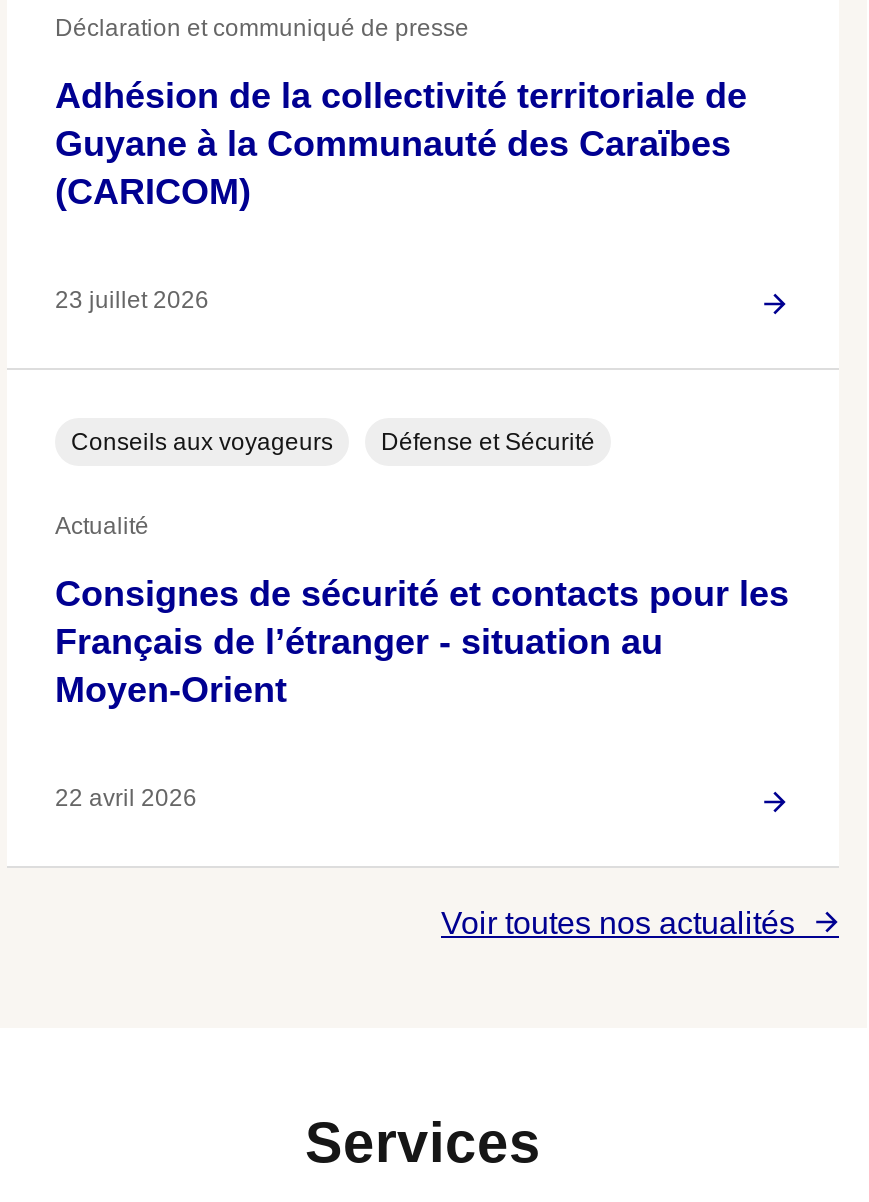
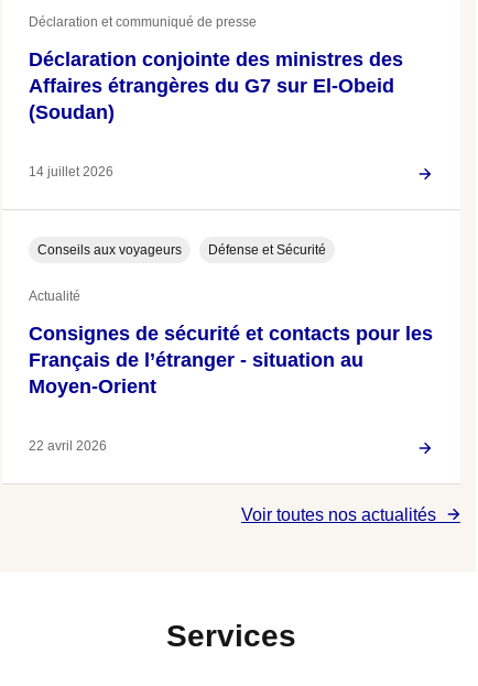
[55,76,747,212] Adhésion de la collectivité territoriale de | Guyane à la Communauté des Caraïbes | (CARICOM) -> [29,48,403,123] Déclaration conjointe des ministres des | Affaires étrangères du G7 sur El-Obeid | (Soudan)
[55,286,209,314] 23 juillet 2026 -> [29,164,113,179] 14 juillet 2026

